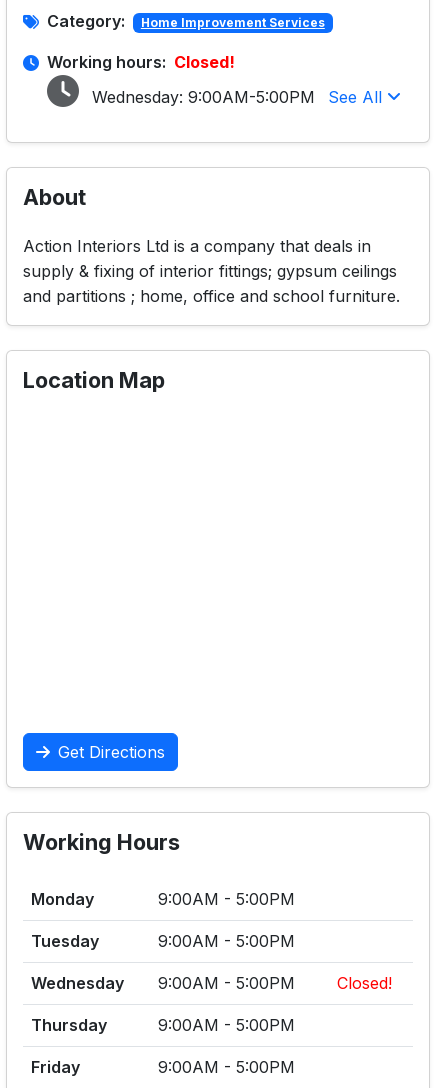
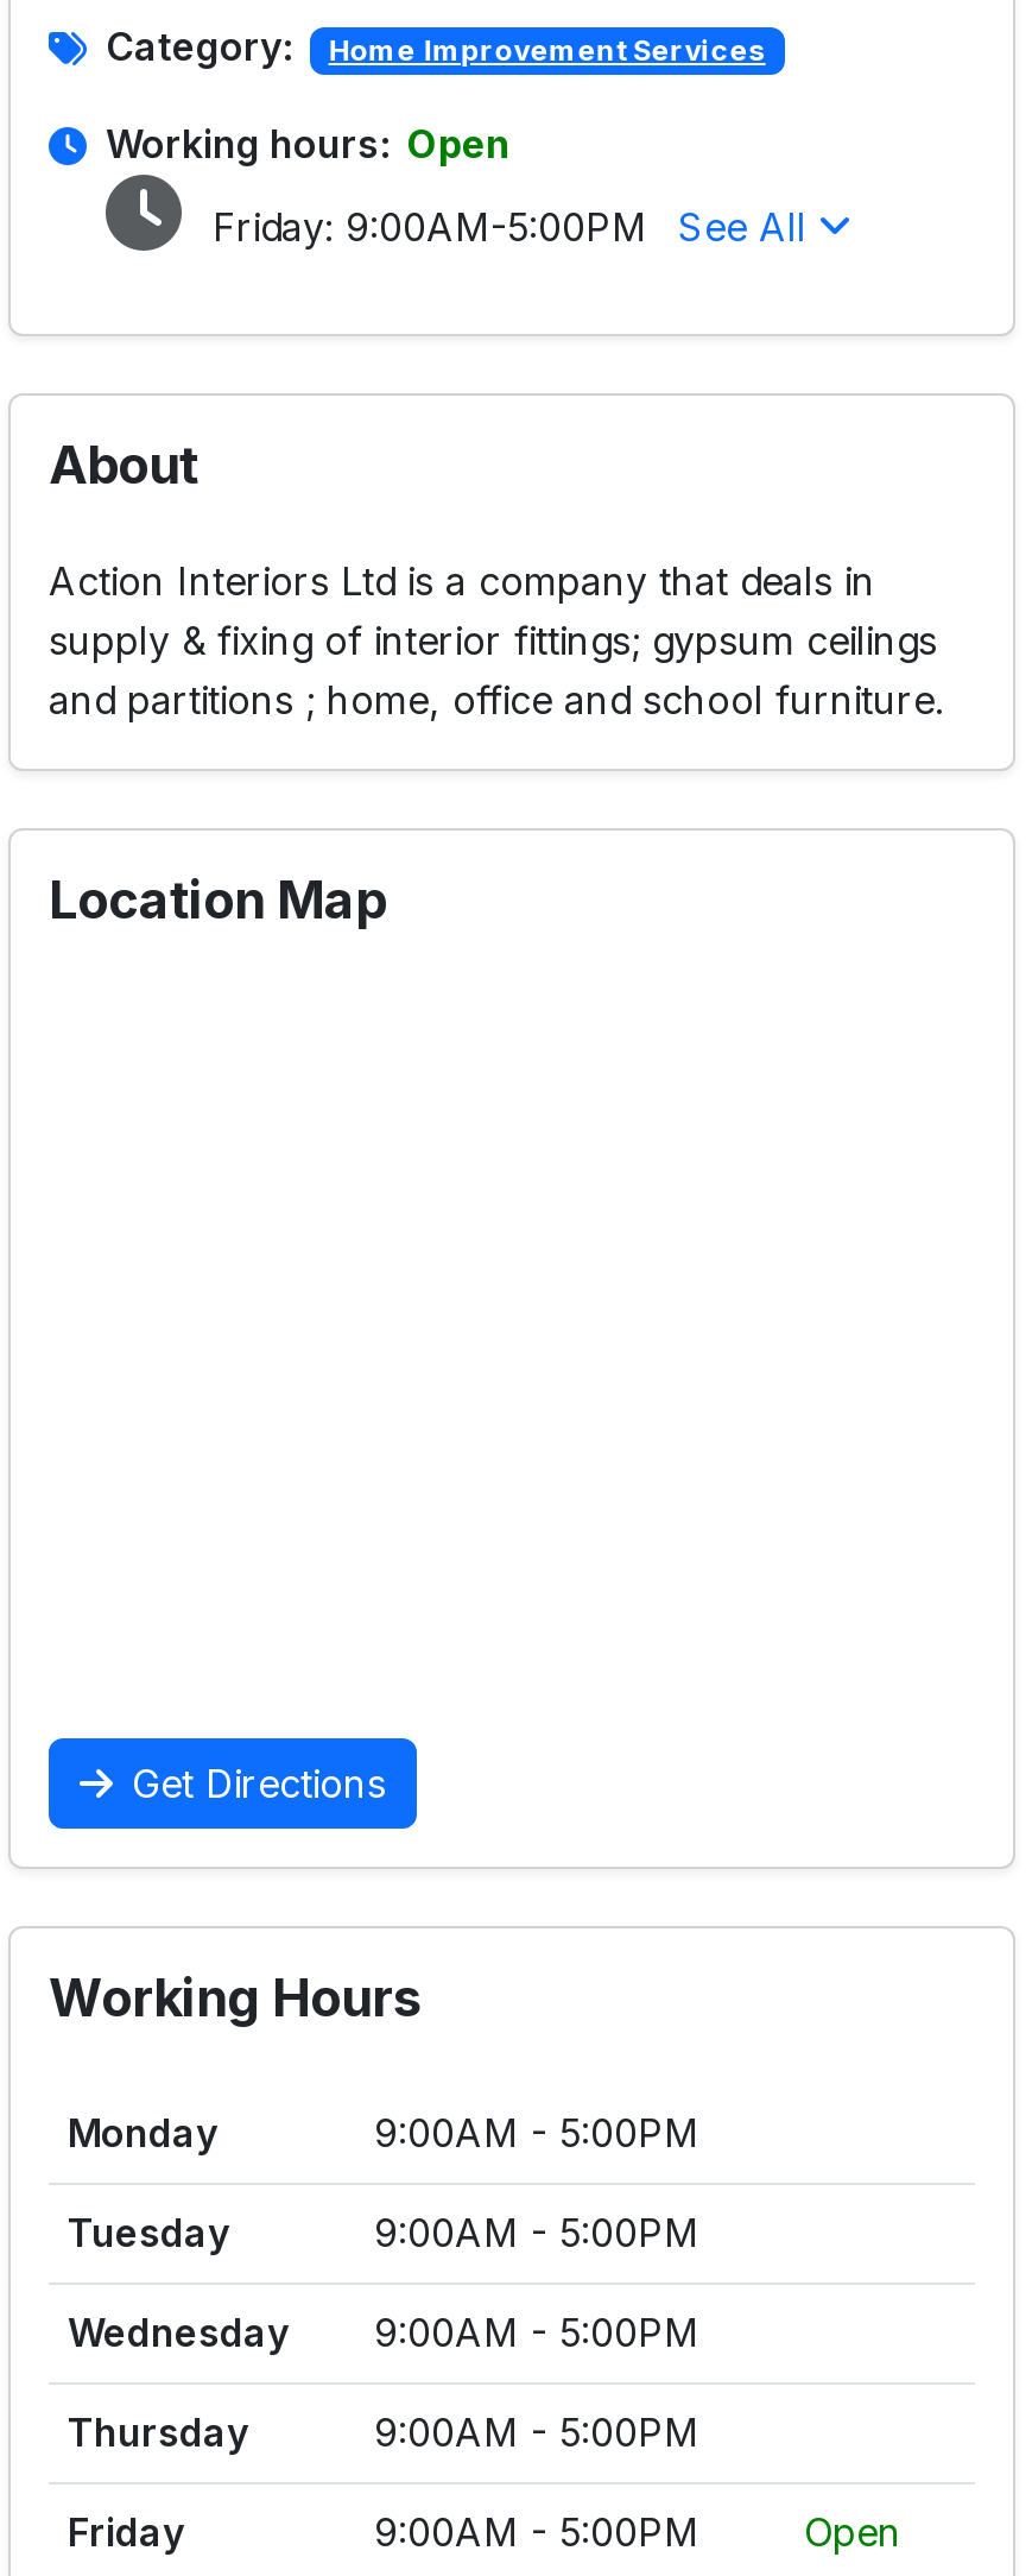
[47,52,235,72] Working hours: Closed! -> [106,120,509,168] Working hours: Open
[87,87,315,107] Wednesday: 9:00AM-5:00PM -> [201,203,647,251] Friday: 9:00AM-5:00PM
[337,973,392,993] Closed! -> none
none -> [804,2508,901,2556] Open

